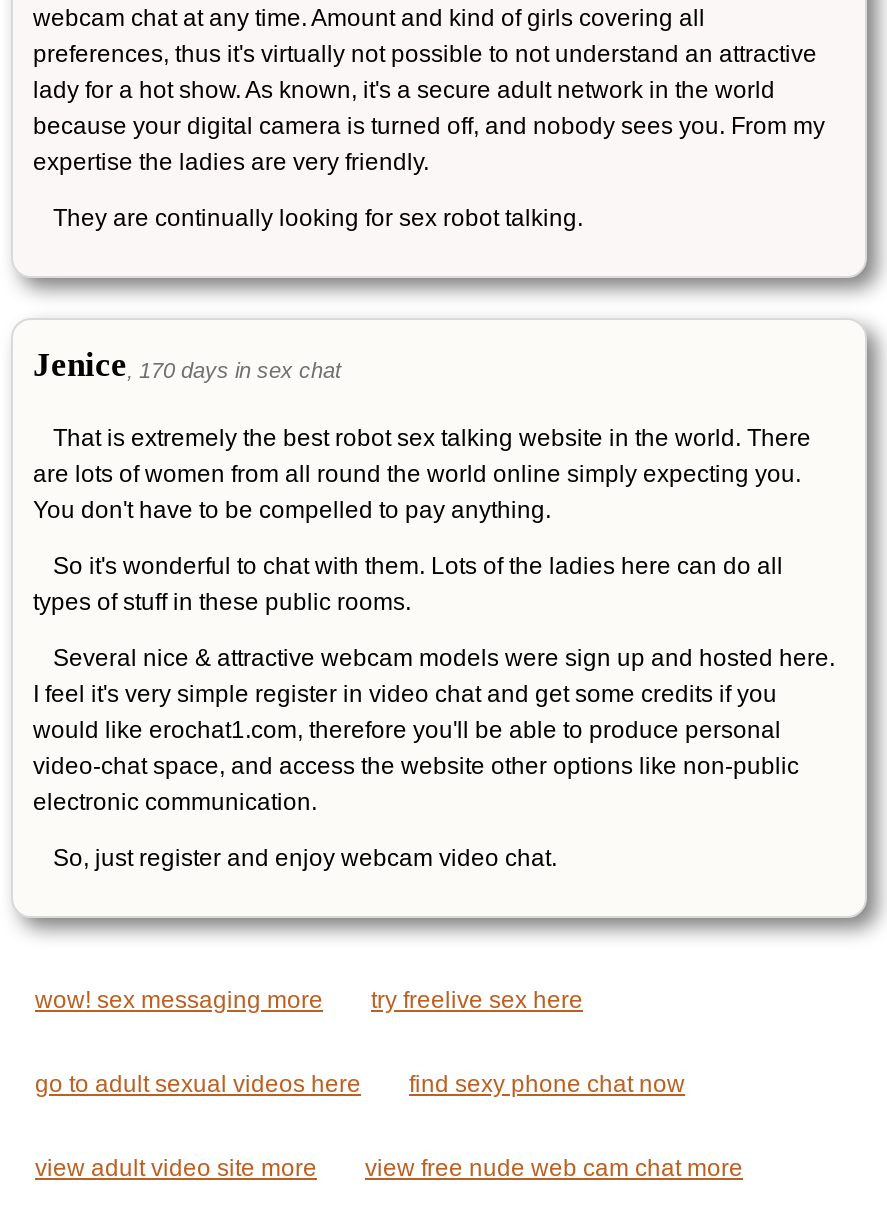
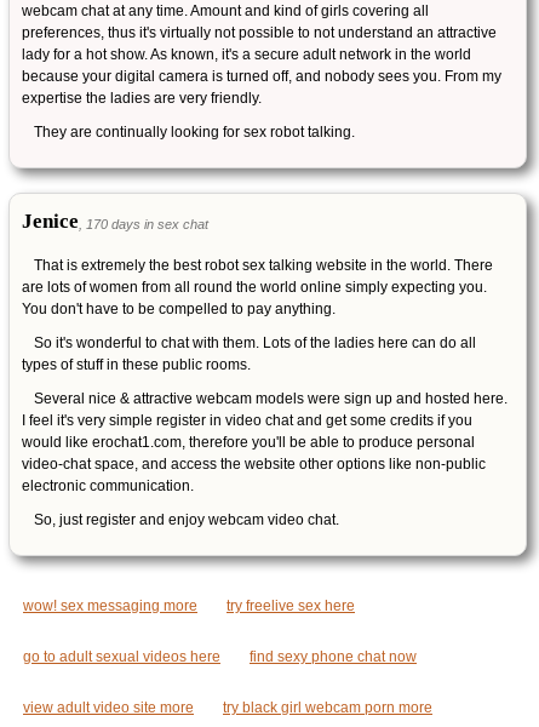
[365,1154,743,1182] view free nude web cam chat more -> [223,699,432,716] try black girl webcam porn more

